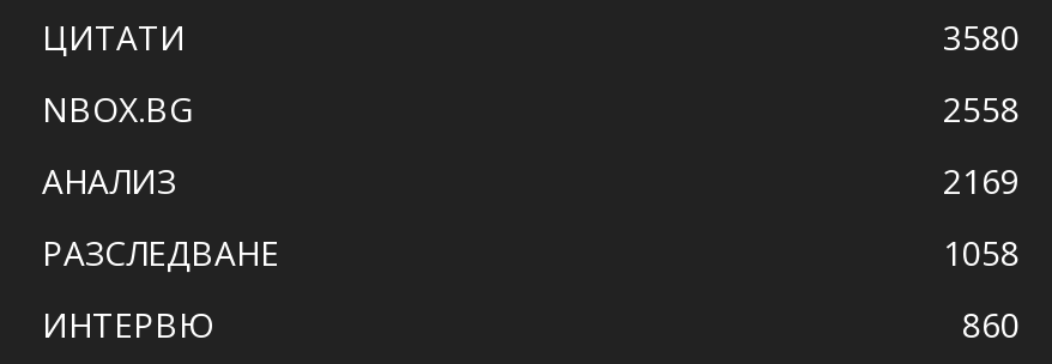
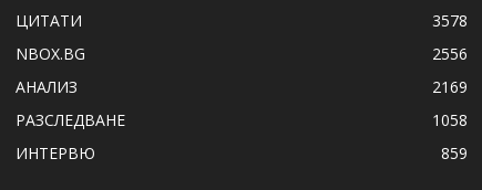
[943,14,1020,59] 3580 -> [432,10,468,31] 3578
[943,85,1020,131] 2558 -> [432,43,468,64] 2556
[962,301,1020,347] 860 -> [441,142,468,163] 859

